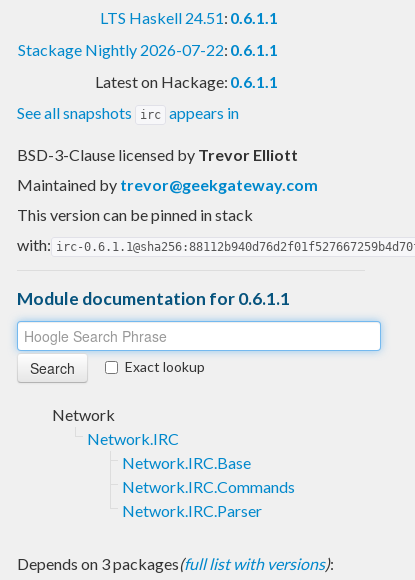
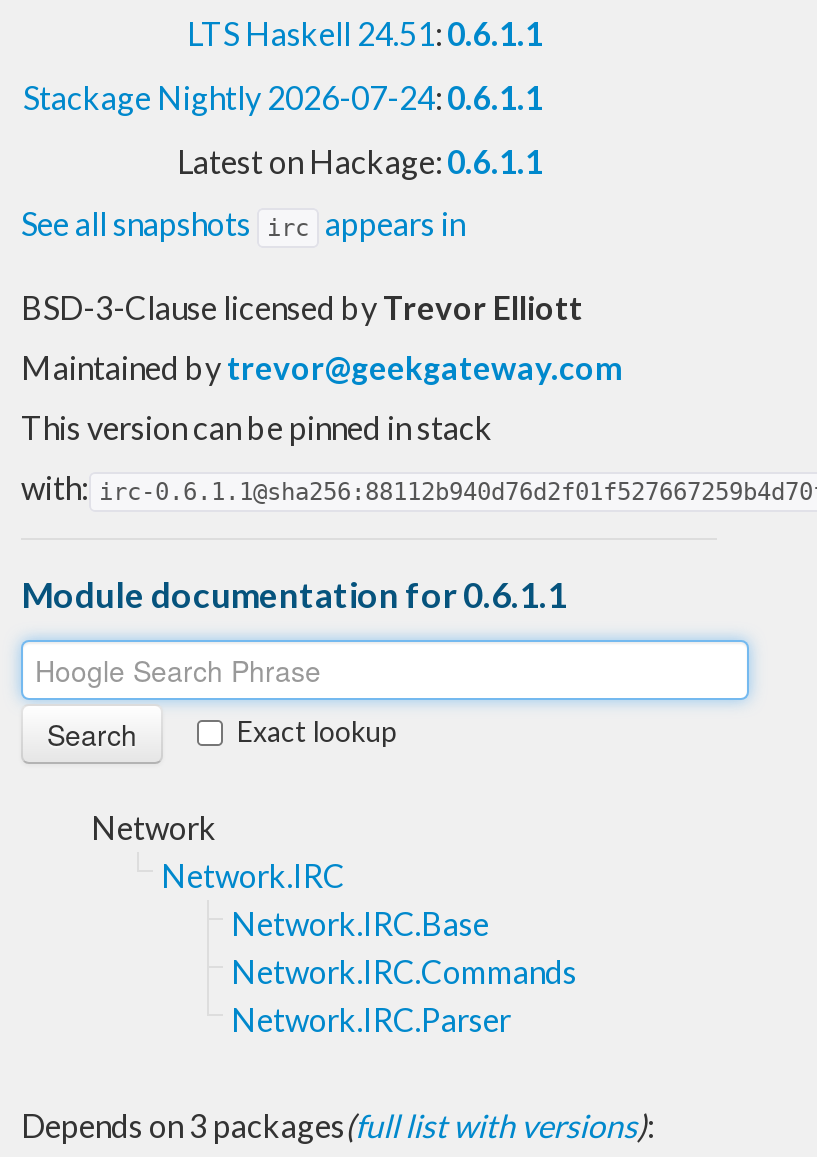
[18,40,278,59] Stackage Nightly 2026-07-22: 0.6.1.1 -> [23,78,543,116] Stackage Nightly 2026-07-24: 0.6.1.1

